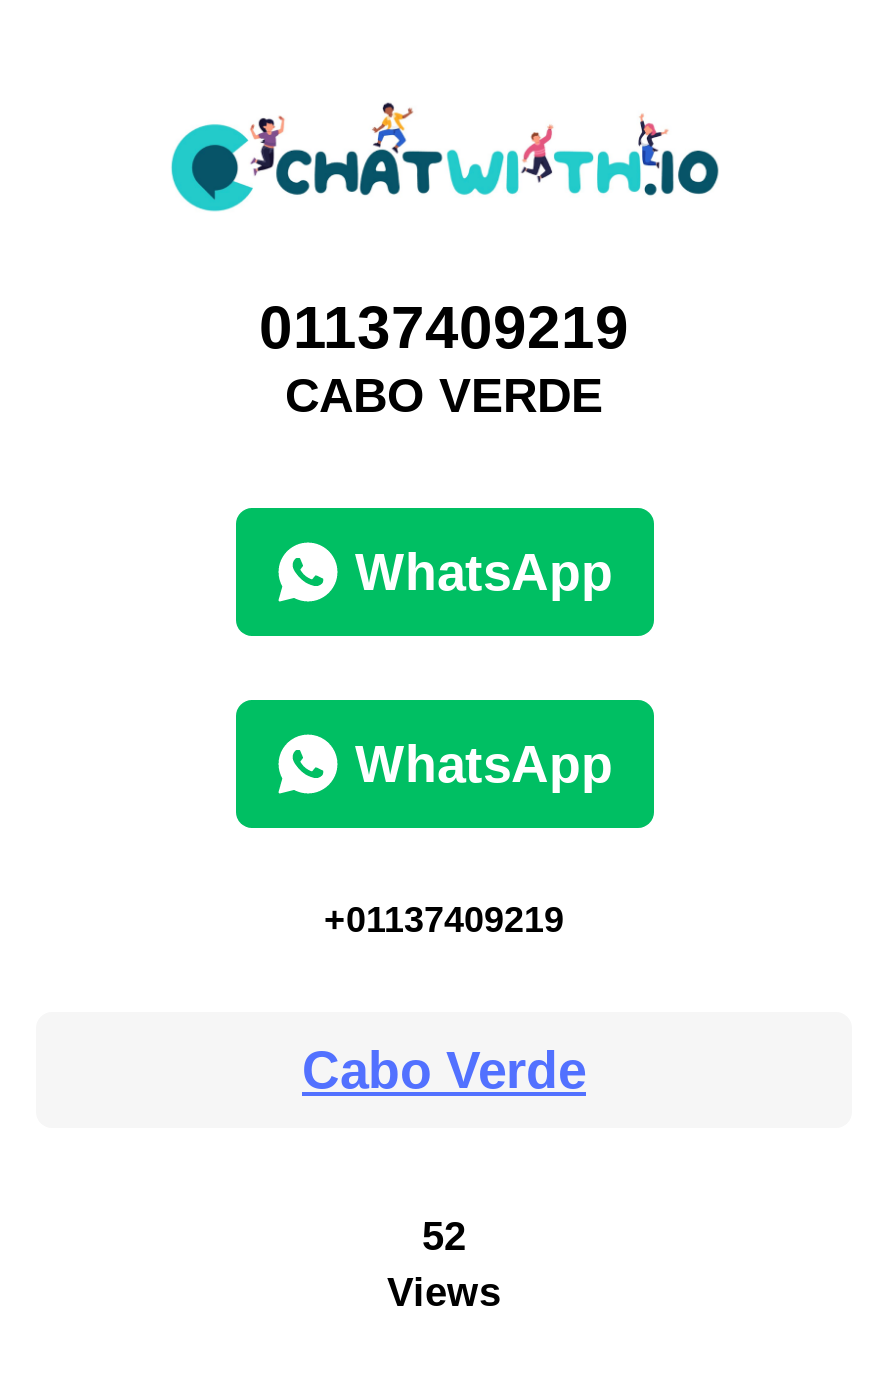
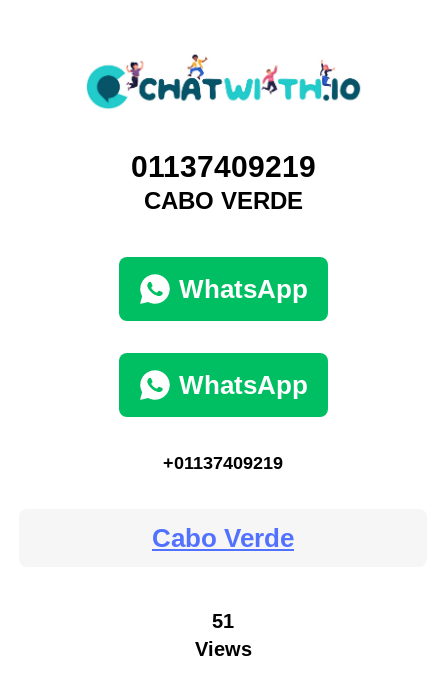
[422,1214,466,1258] 52 -> [212,610,234,632] 51

